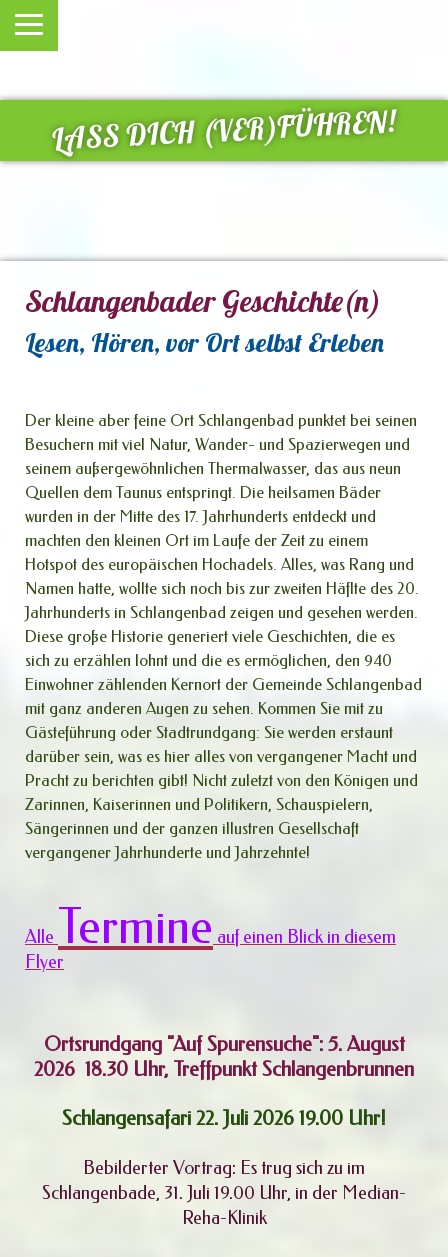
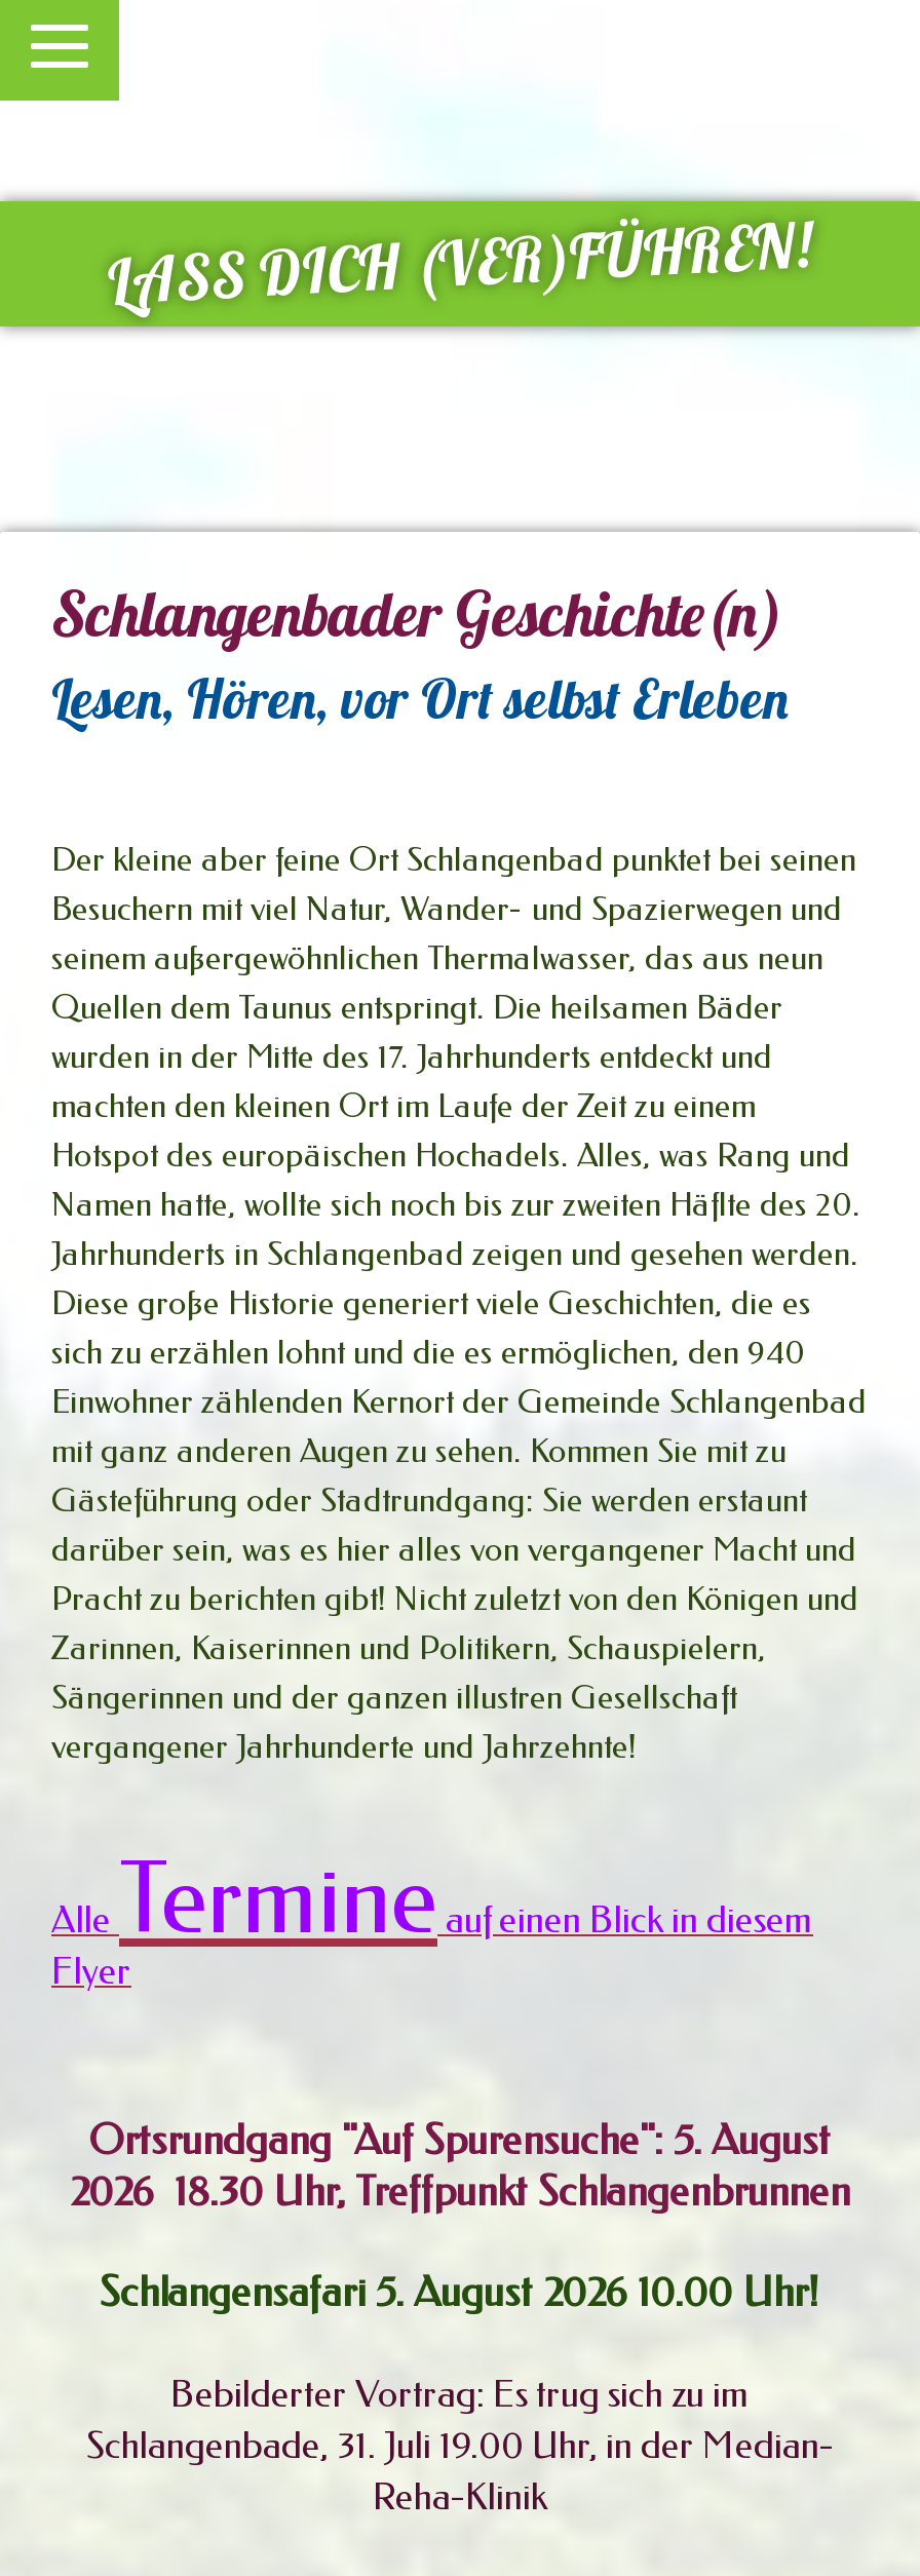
[62,1107,386,1130] Schlangensafari 22. Juli 2026 19.00 Uhr! -> [100,2269,820,2316] Schlangensafari 5. August 2026 10.00 Uhr!

